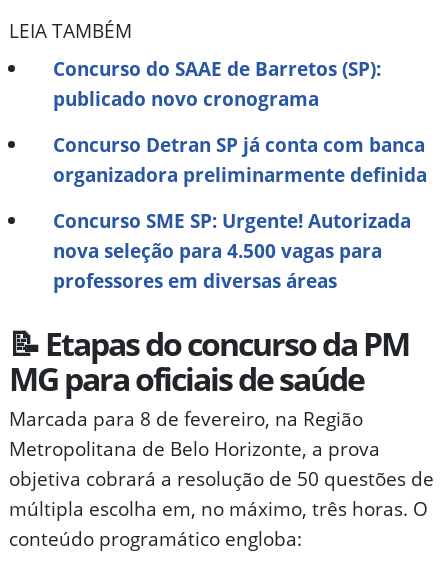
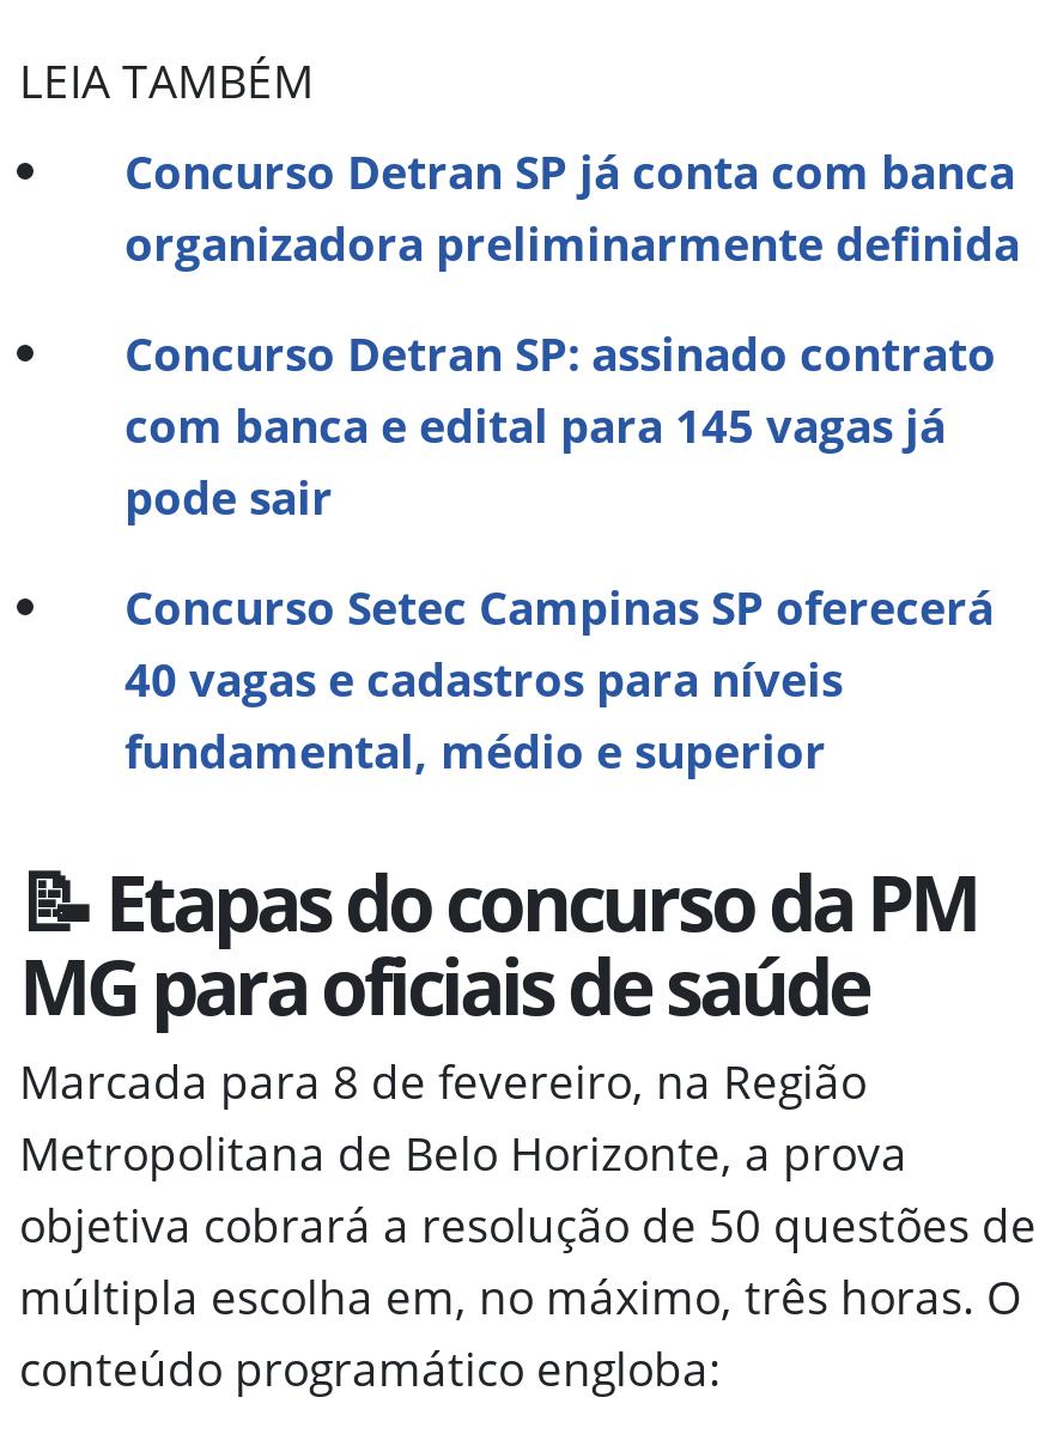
[53,55,381,112] Concurso do SAAE de Barretos (SP): | publicado novo cronograma -> none
moved [53,131,427,188] -> [124,139,1020,276]: Concurso Detran SP já conta com banca | organizadora preliminarmente definida
[53,207,411,294] Concurso SME SP: Urgente! Autorizada | nova seleção para 4.500 vagas para | professores em diversas áreas -> [124,321,996,783] Concurso Detran SP: assinado contrato | com banca e edital para 145 vagas já | pode sair | Concurso Setec Campinas SP oferecerá | 40 vagas e cadastros para níveis | fundamental, médio e superior

